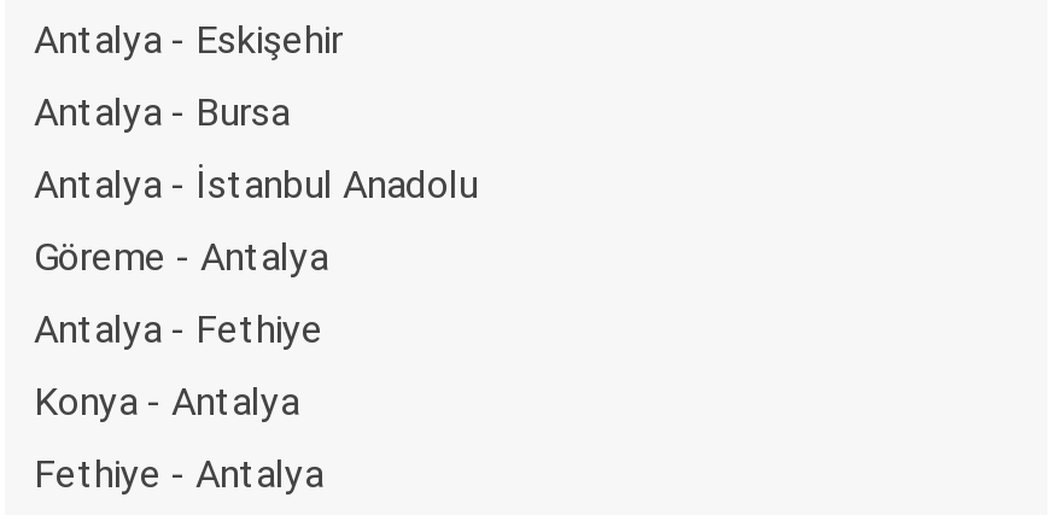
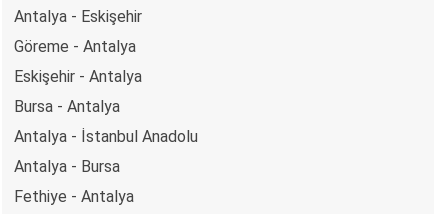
moved [34,88,478,206] -> [14,126,198,175]: Antalya - İstanbul Anadolu | Antalya - Bursa
moved [34,233,328,279] -> [14,36,136,55]: Göreme - Antalya
[34,305,323,423] Antalya - Fethiye | Konya - Antalya -> [14,66,142,115] Eskişehir - Antalya | Bursa - Antalya

